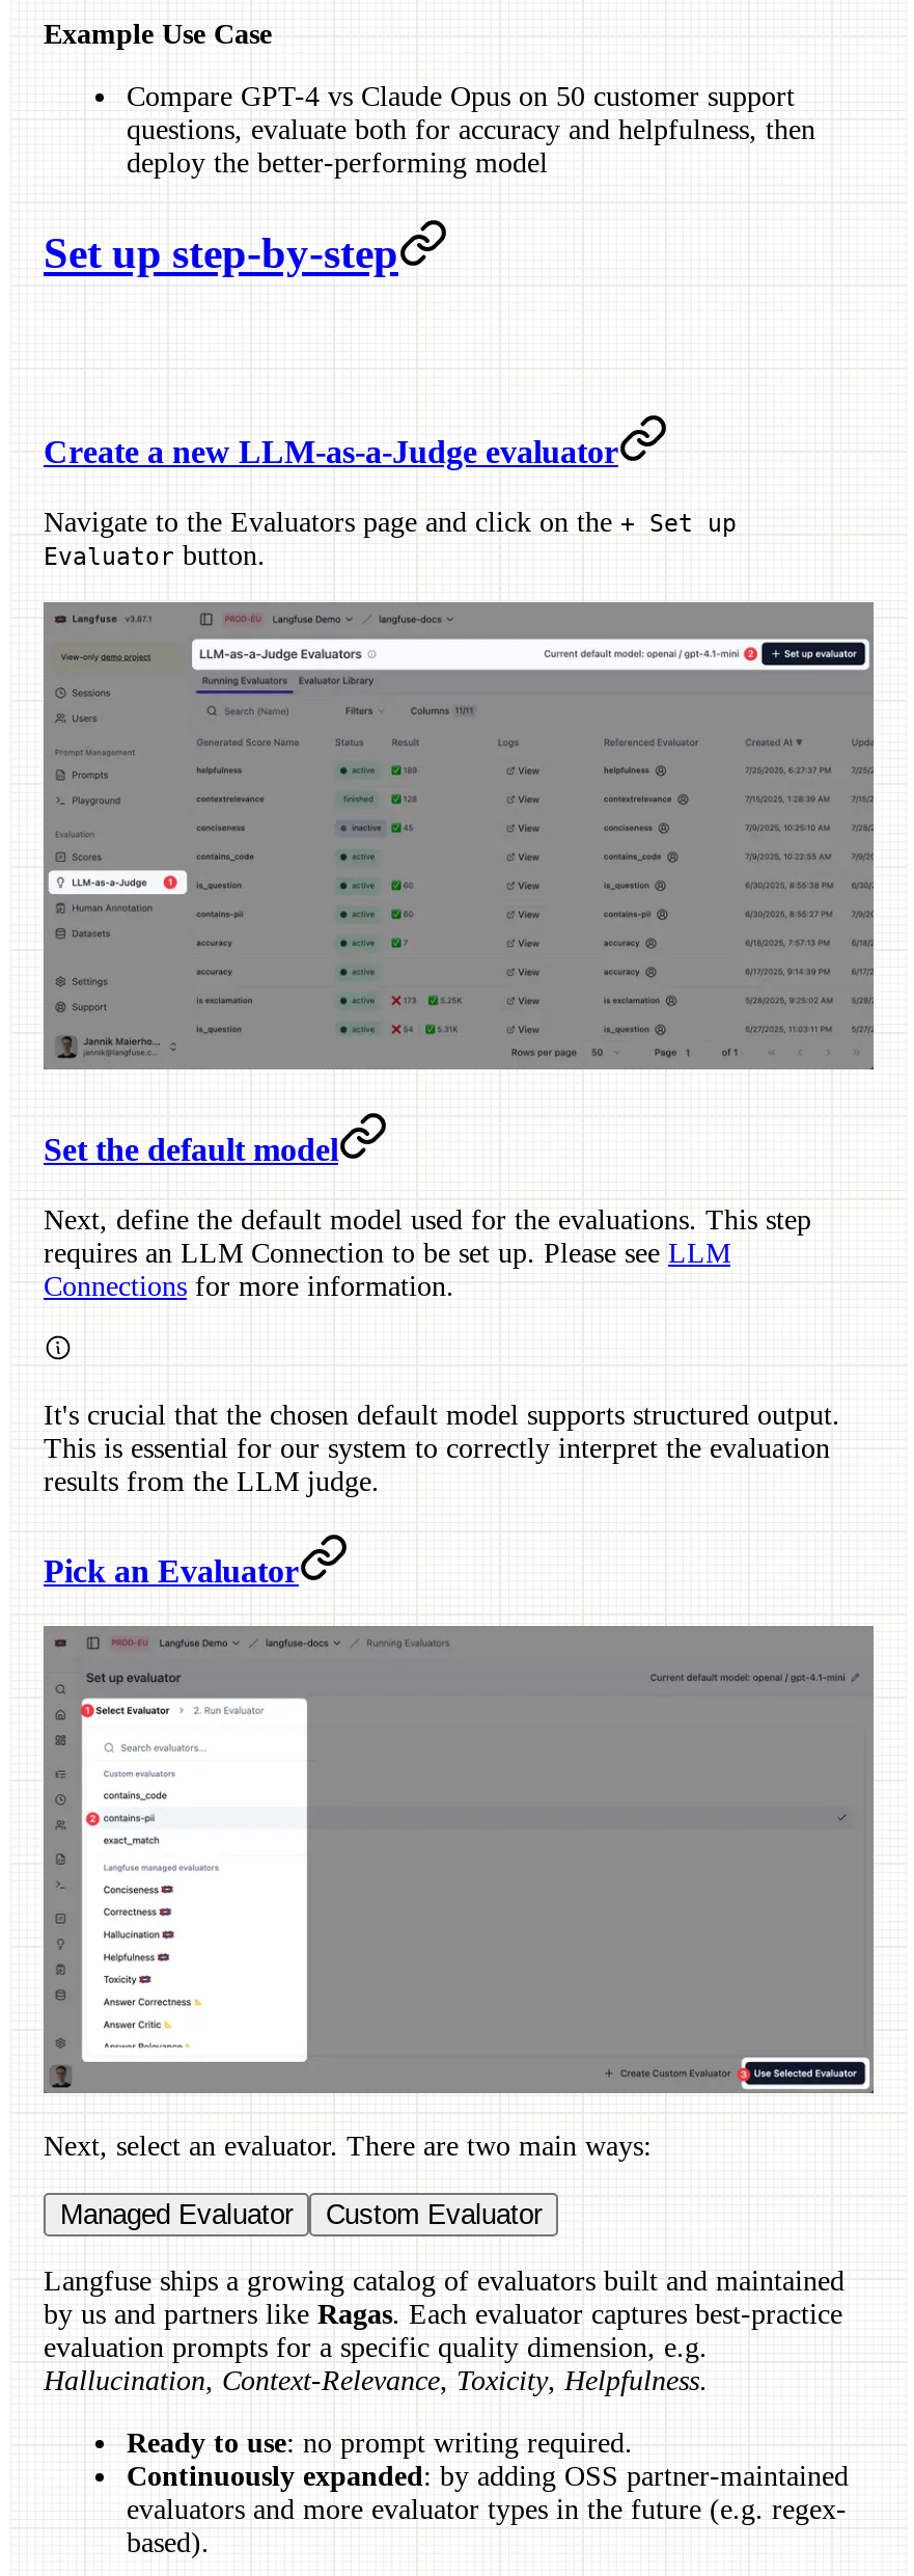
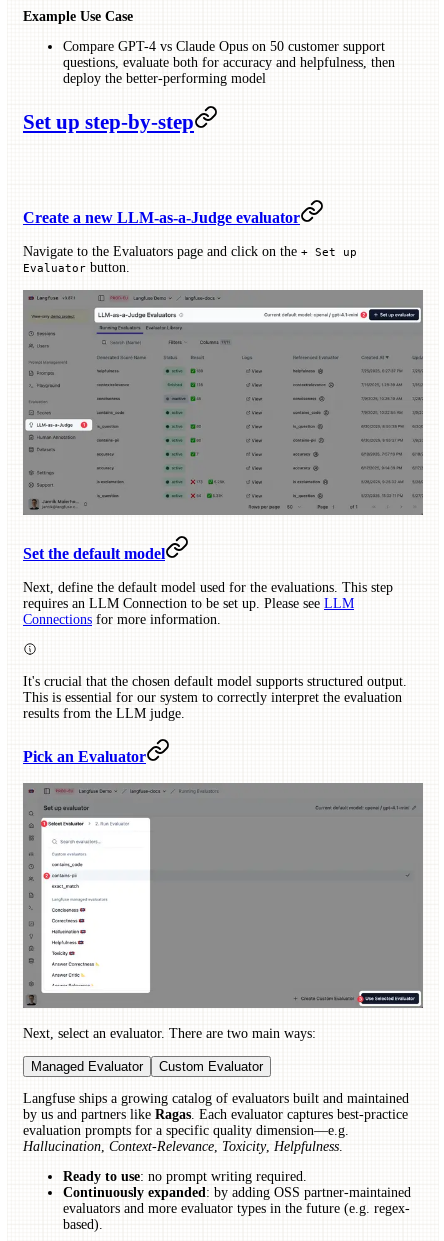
[44,2331,708,2363] evaluation prompts for a specific quality dimension, e.g. -> [23,1122,349,1137] evaluation prompts for a specific quality dimension—e.g.

